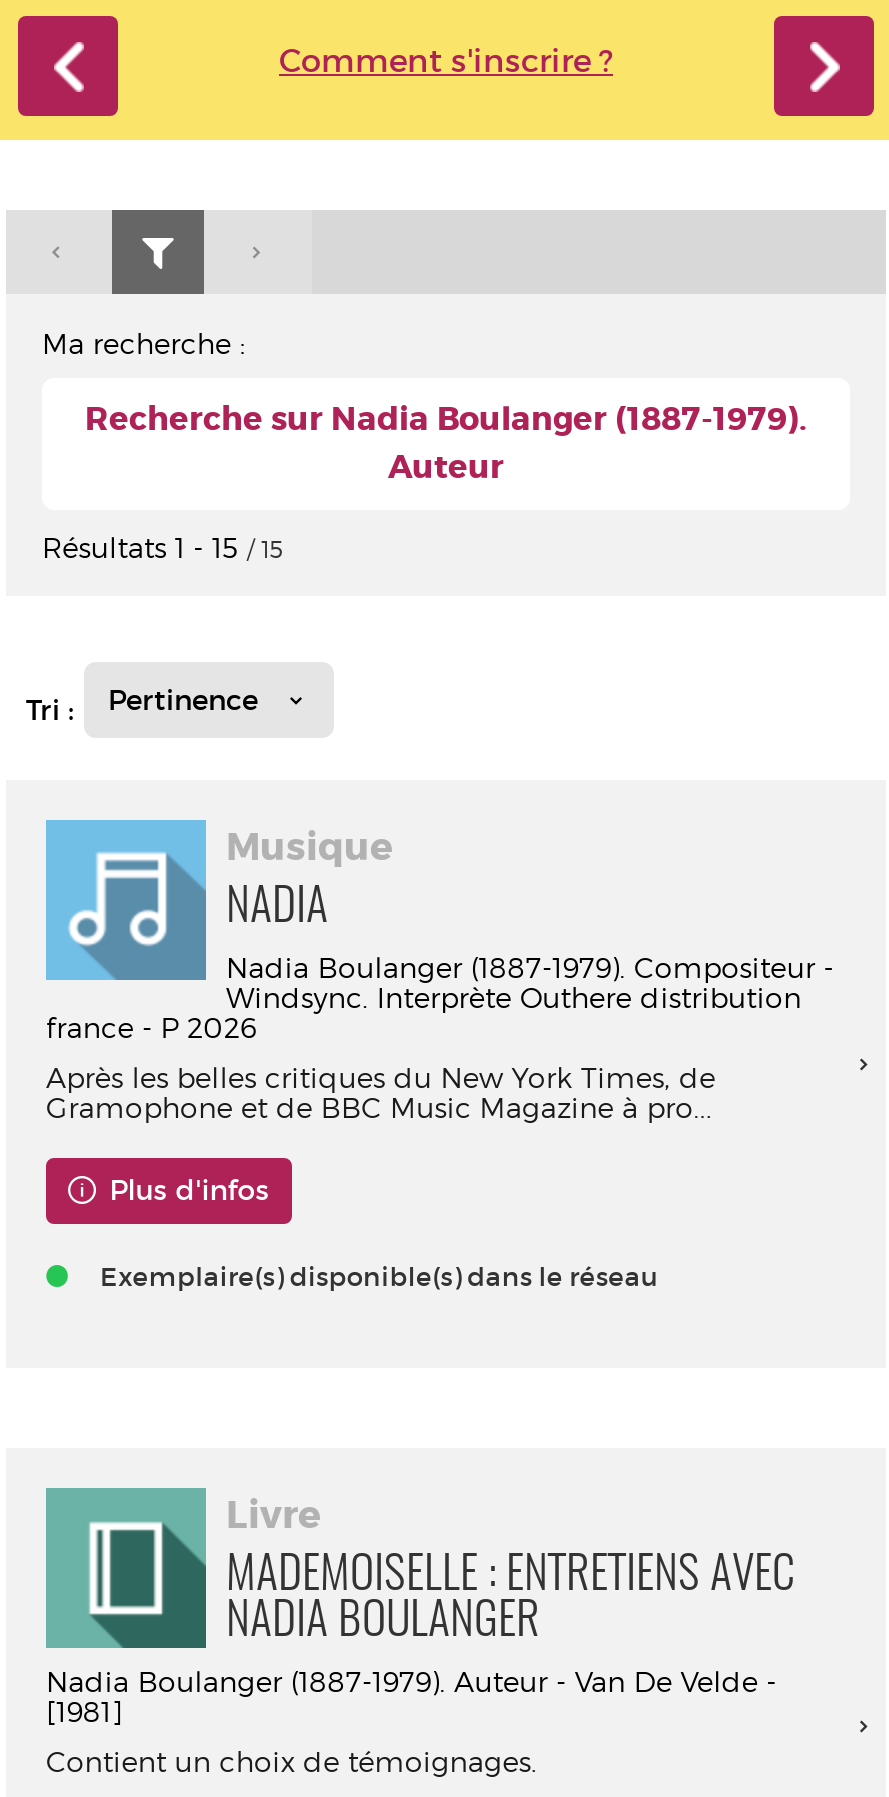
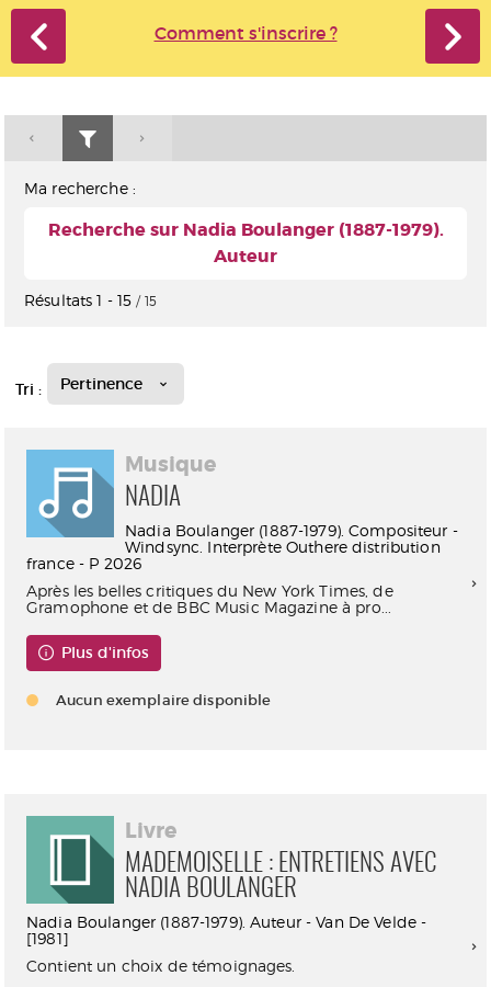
[100,1260,657,1294] Exemplaire(s) disponible(s) dans le réseau -> [56,691,271,710] Aucun exemplaire disponible

